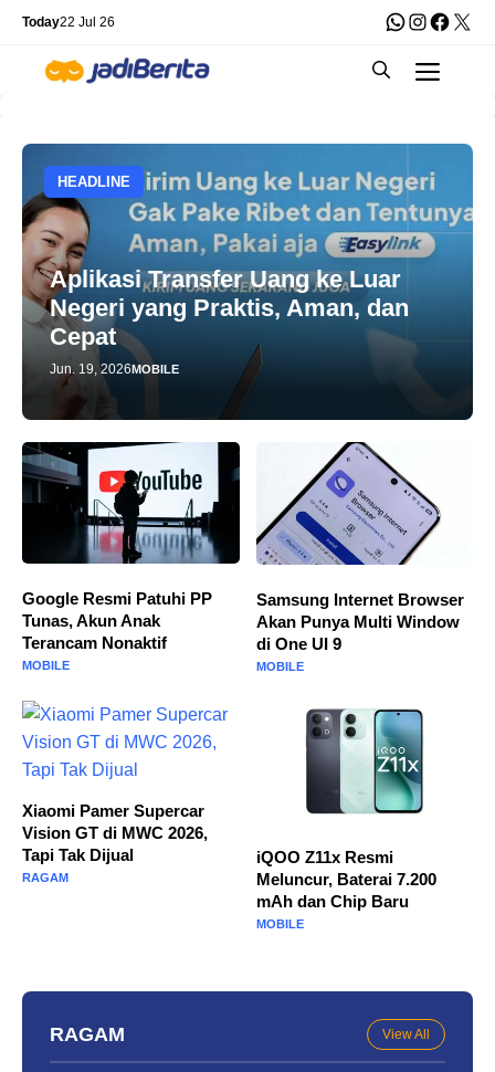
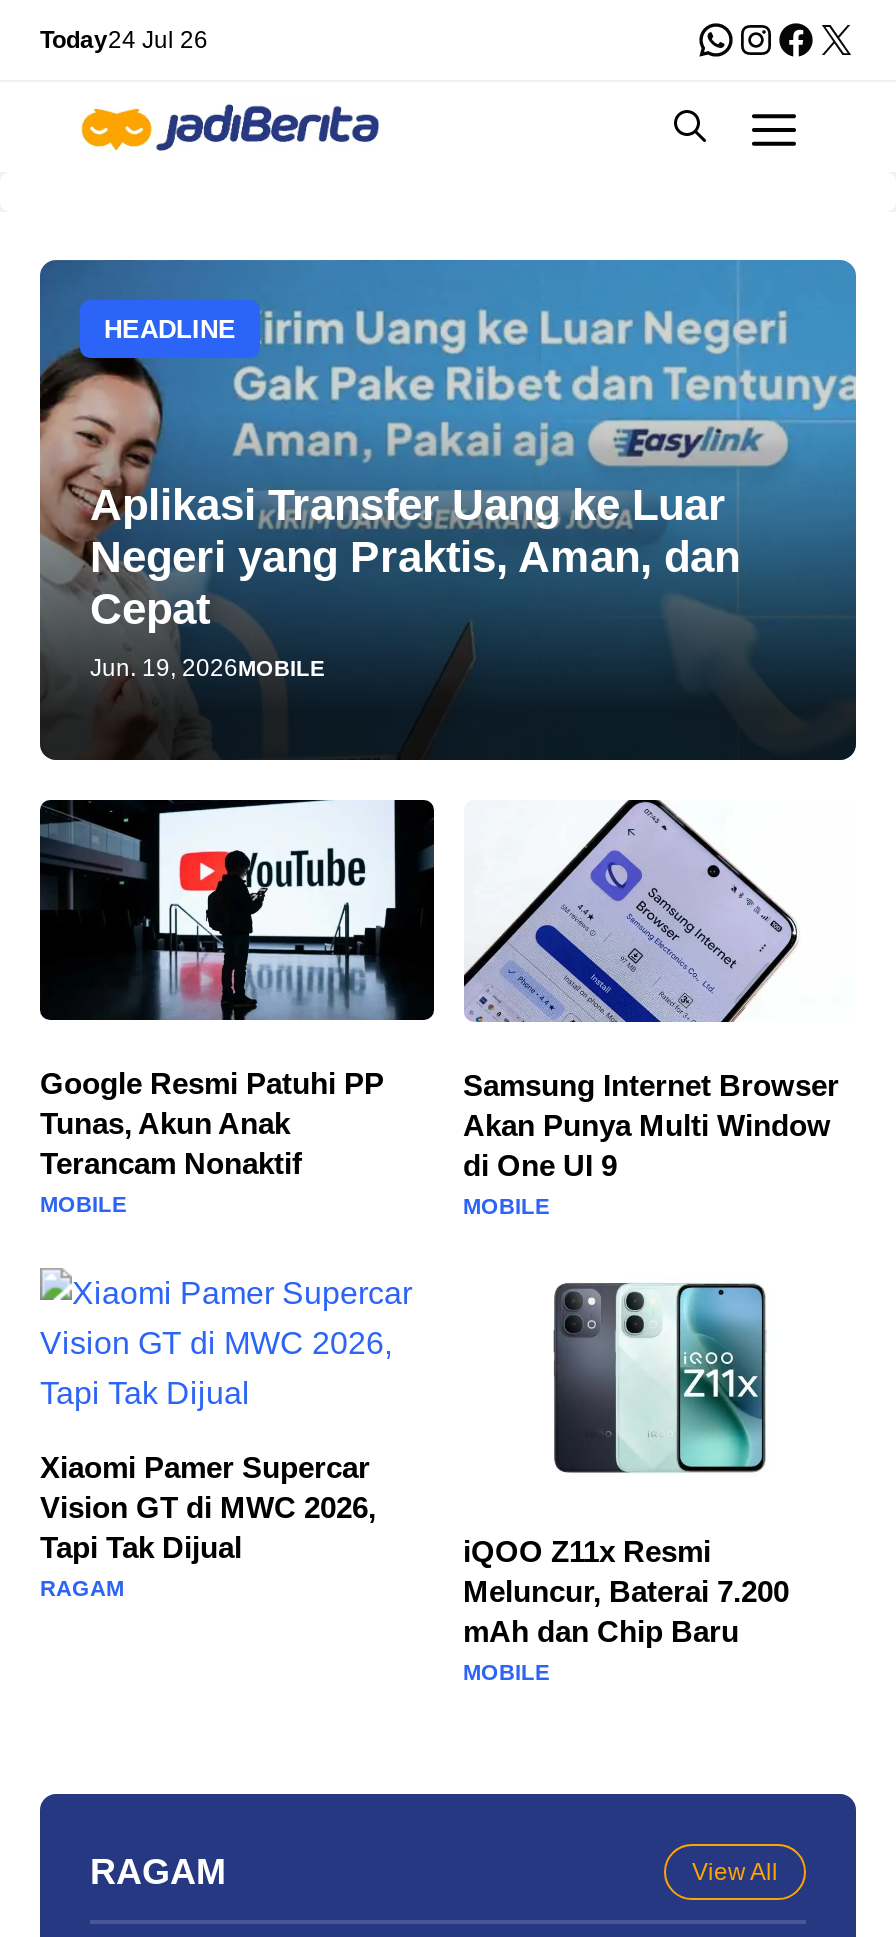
[22,14,115,30] Today22 Jul 26 -> [40,26,208,54] Today24 Jul 26

